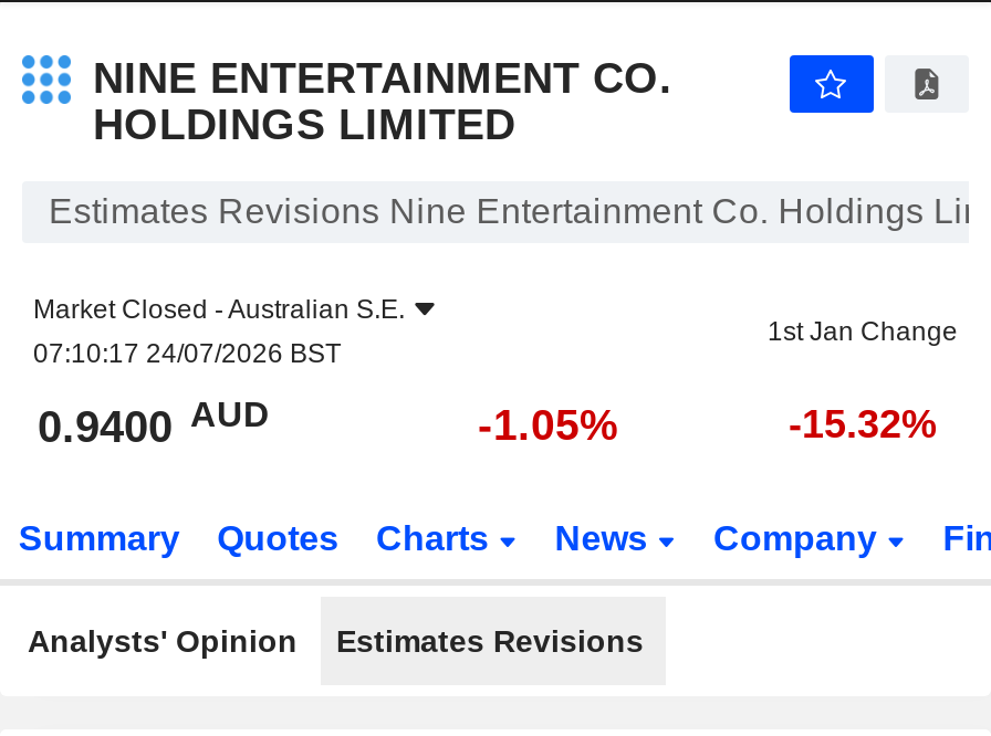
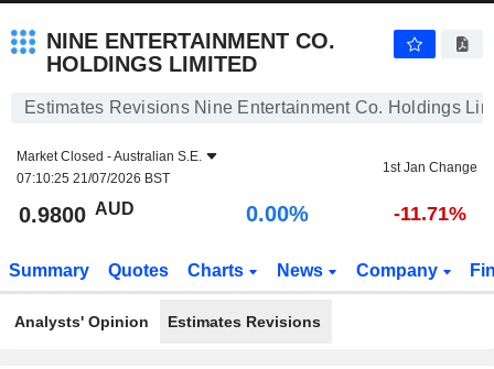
[33,338,341,369] 07:10:17 24/07/2026 BST -> [17,171,170,186] 07:10:25 21/07/2026 BST
[38,395,270,451] 0.9400 AUD -> [19,199,135,227] 0.9800 AUD
[478,400,619,449] -1.05% -> [246,202,309,226] 0.00%
[789,402,937,446] -15.32% -> [394,203,466,225] -11.71%

